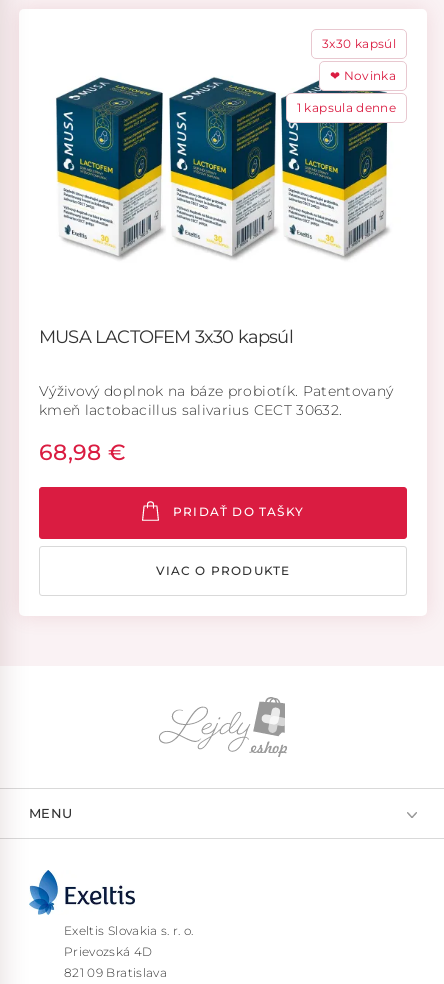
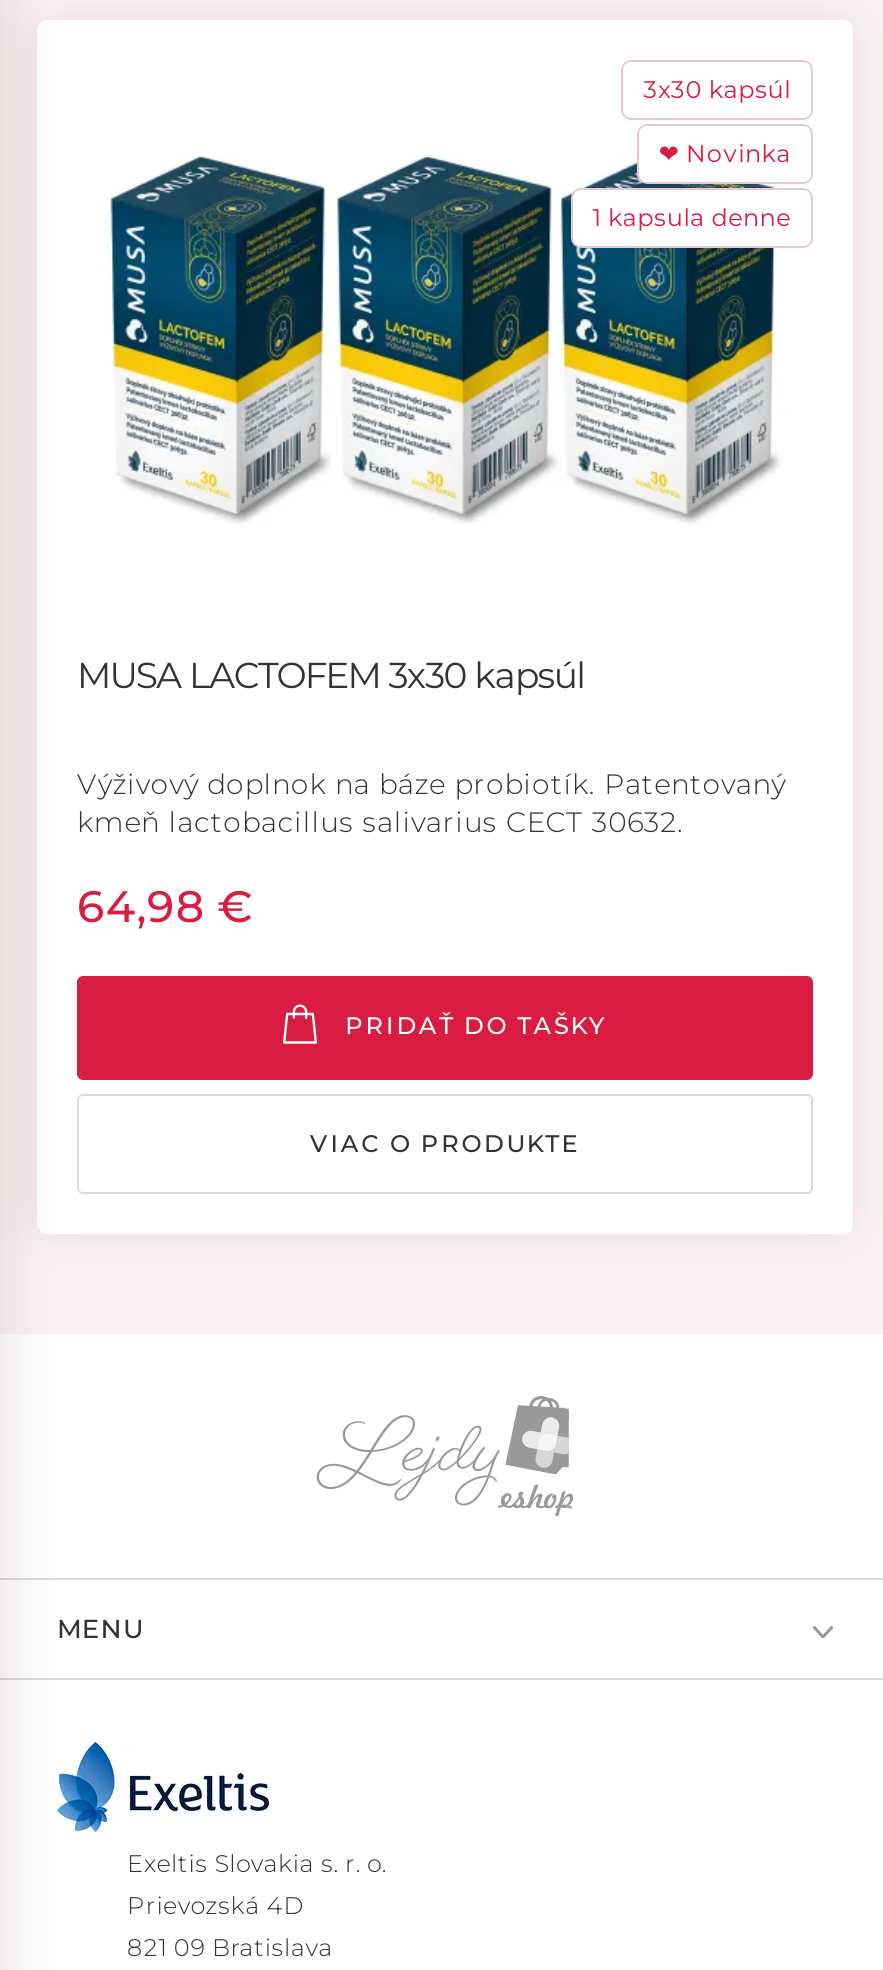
[39,438,126,465] 68,98 € -> [77,879,254,933] 64,98 €

